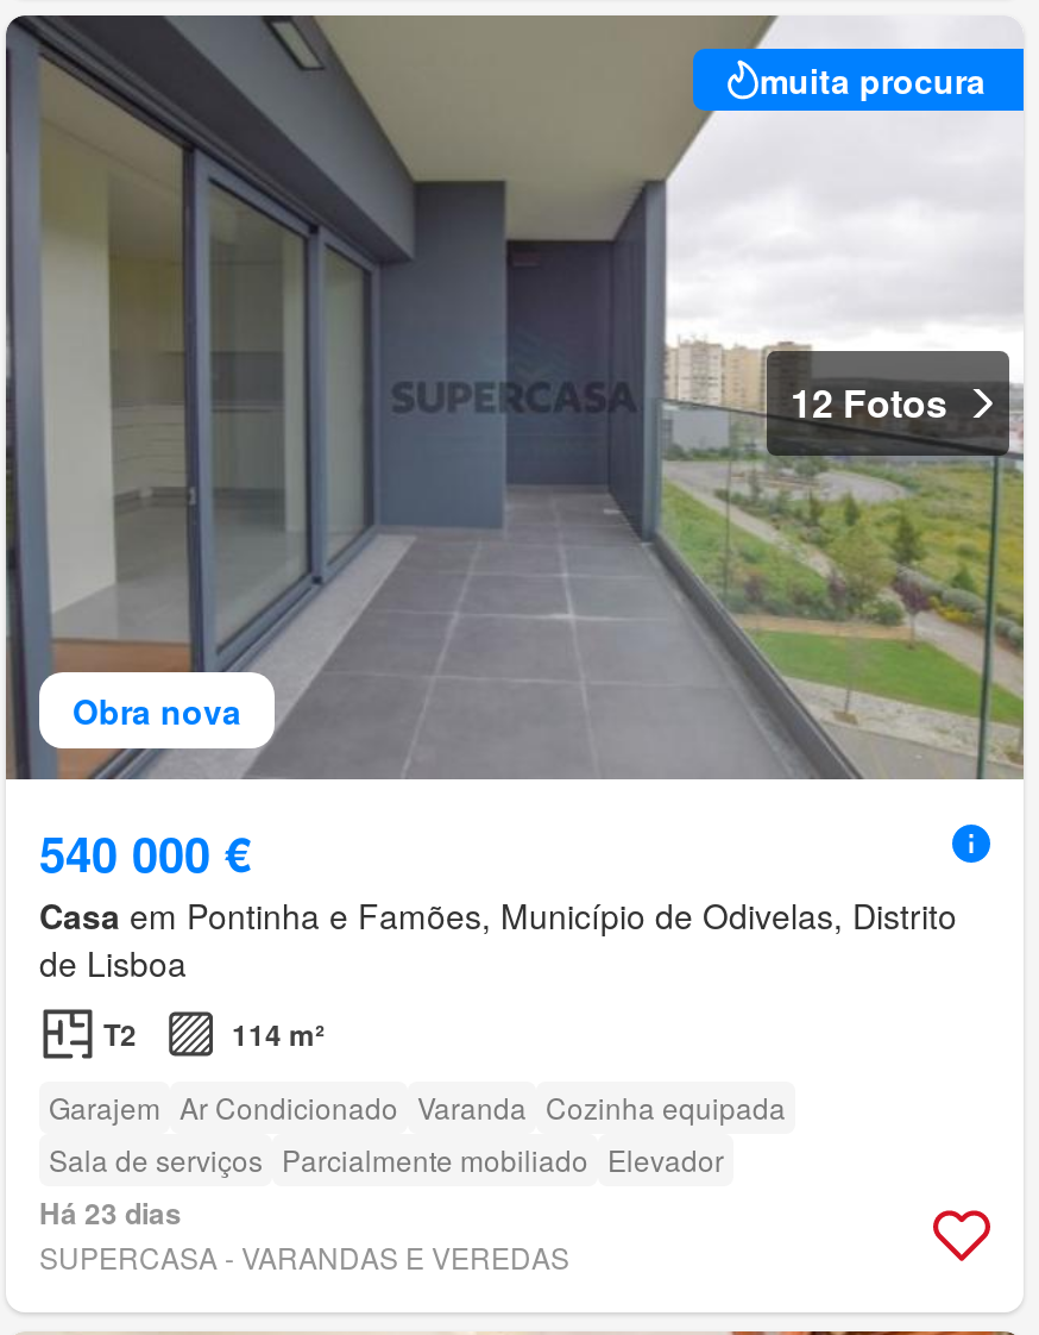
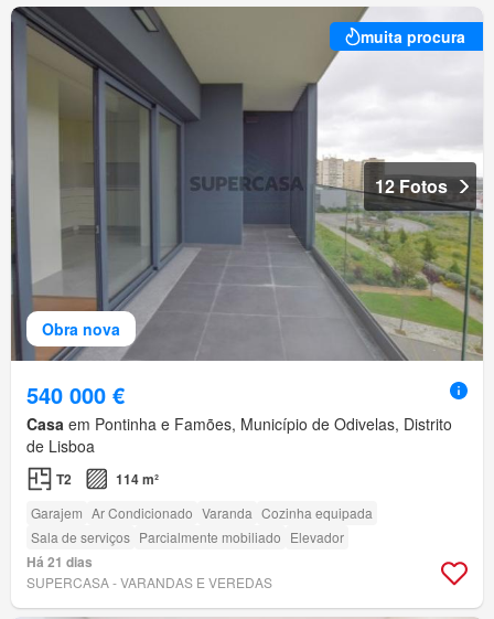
[39,1191,182,1234] Há 23 dias -> [26,552,93,572] Há 21 dias

